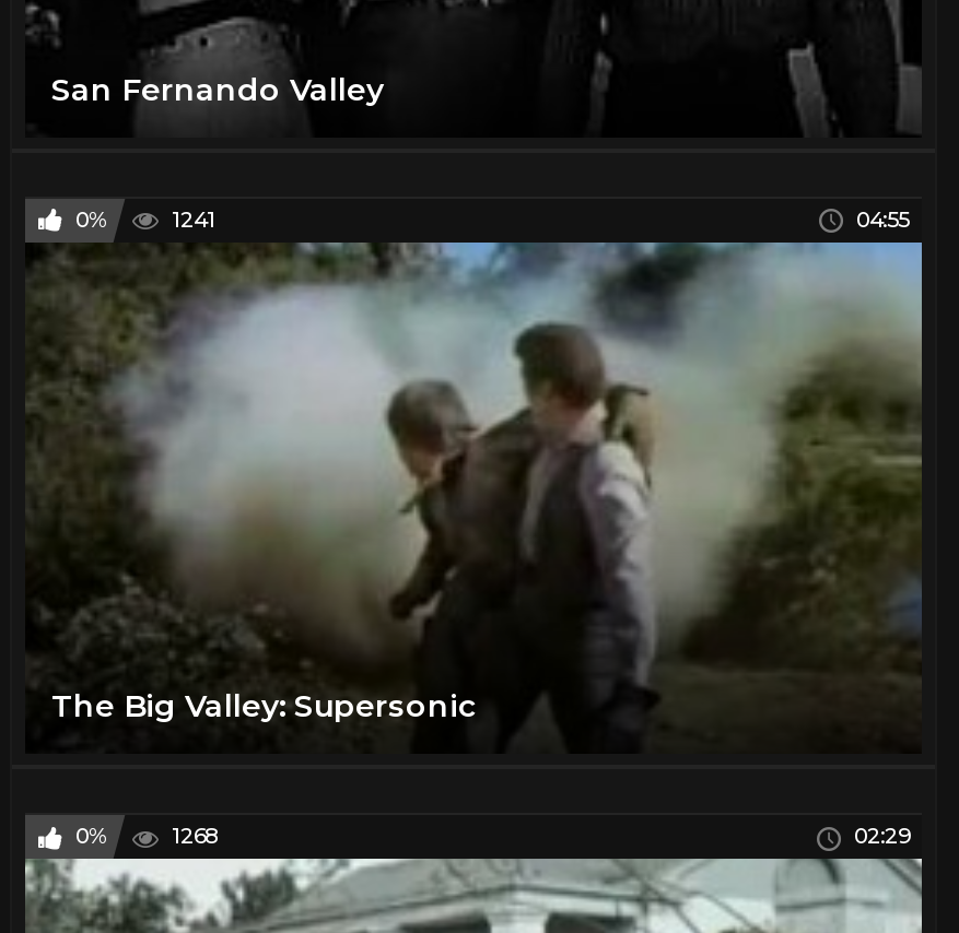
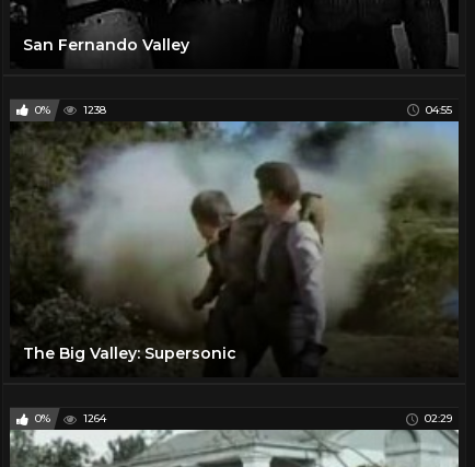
[172,205,215,234] 1241 -> [83,103,106,117] 1238
[172,822,218,851] 1268 -> [83,412,106,426] 1264

